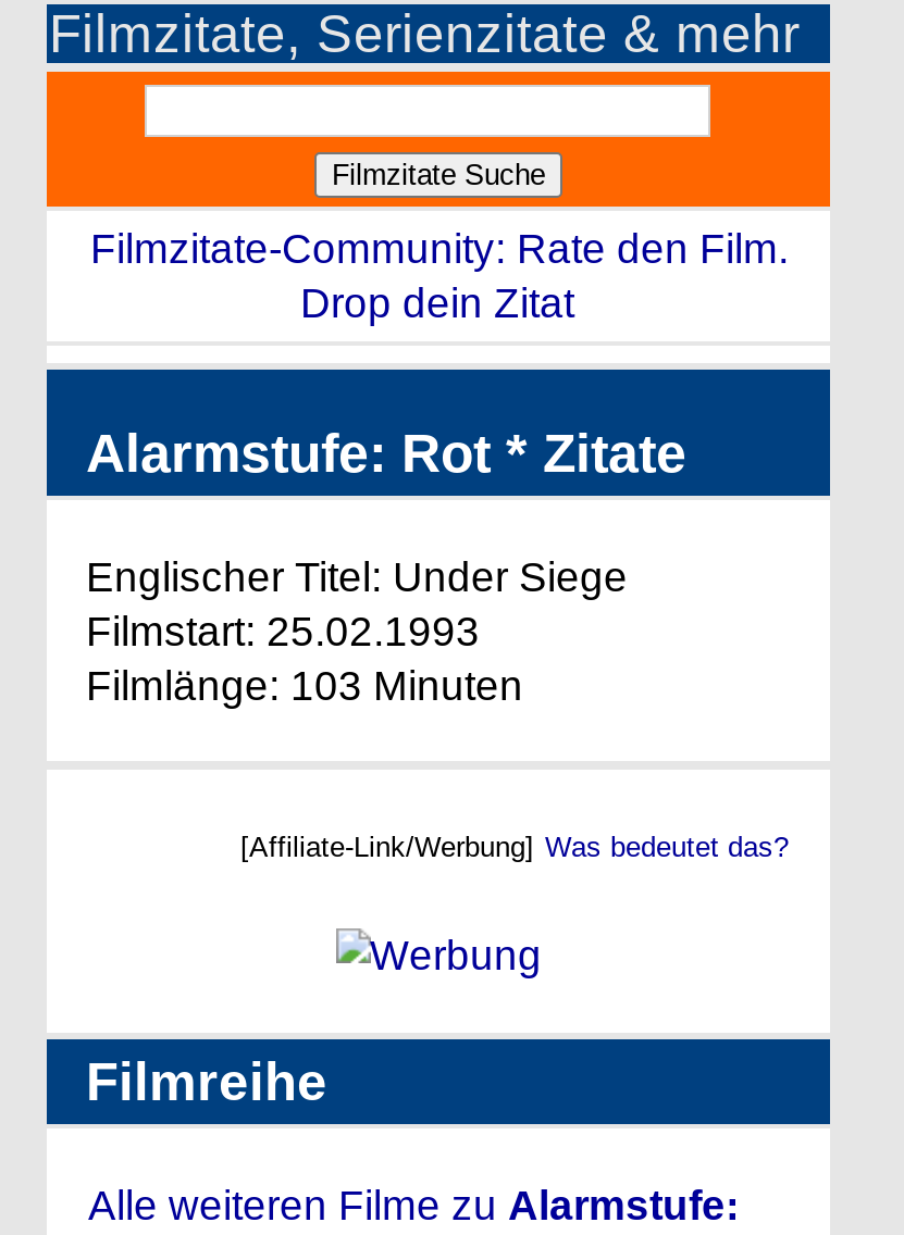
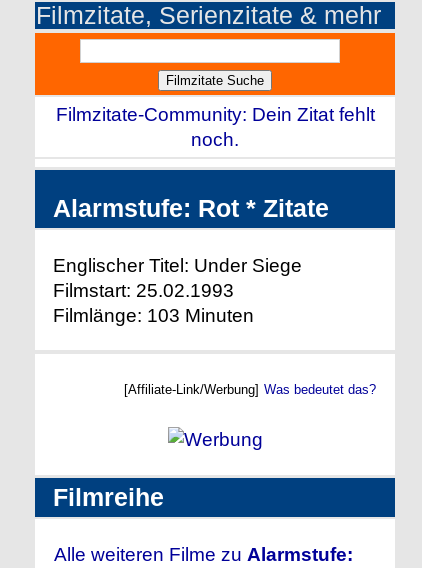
[90,226,789,326] Filmzitate-Community: Rate den Film. | Drop dein Zitat -> [56,104,375,150] Filmzitate-Community: Dein Zitat fehlt | noch.

